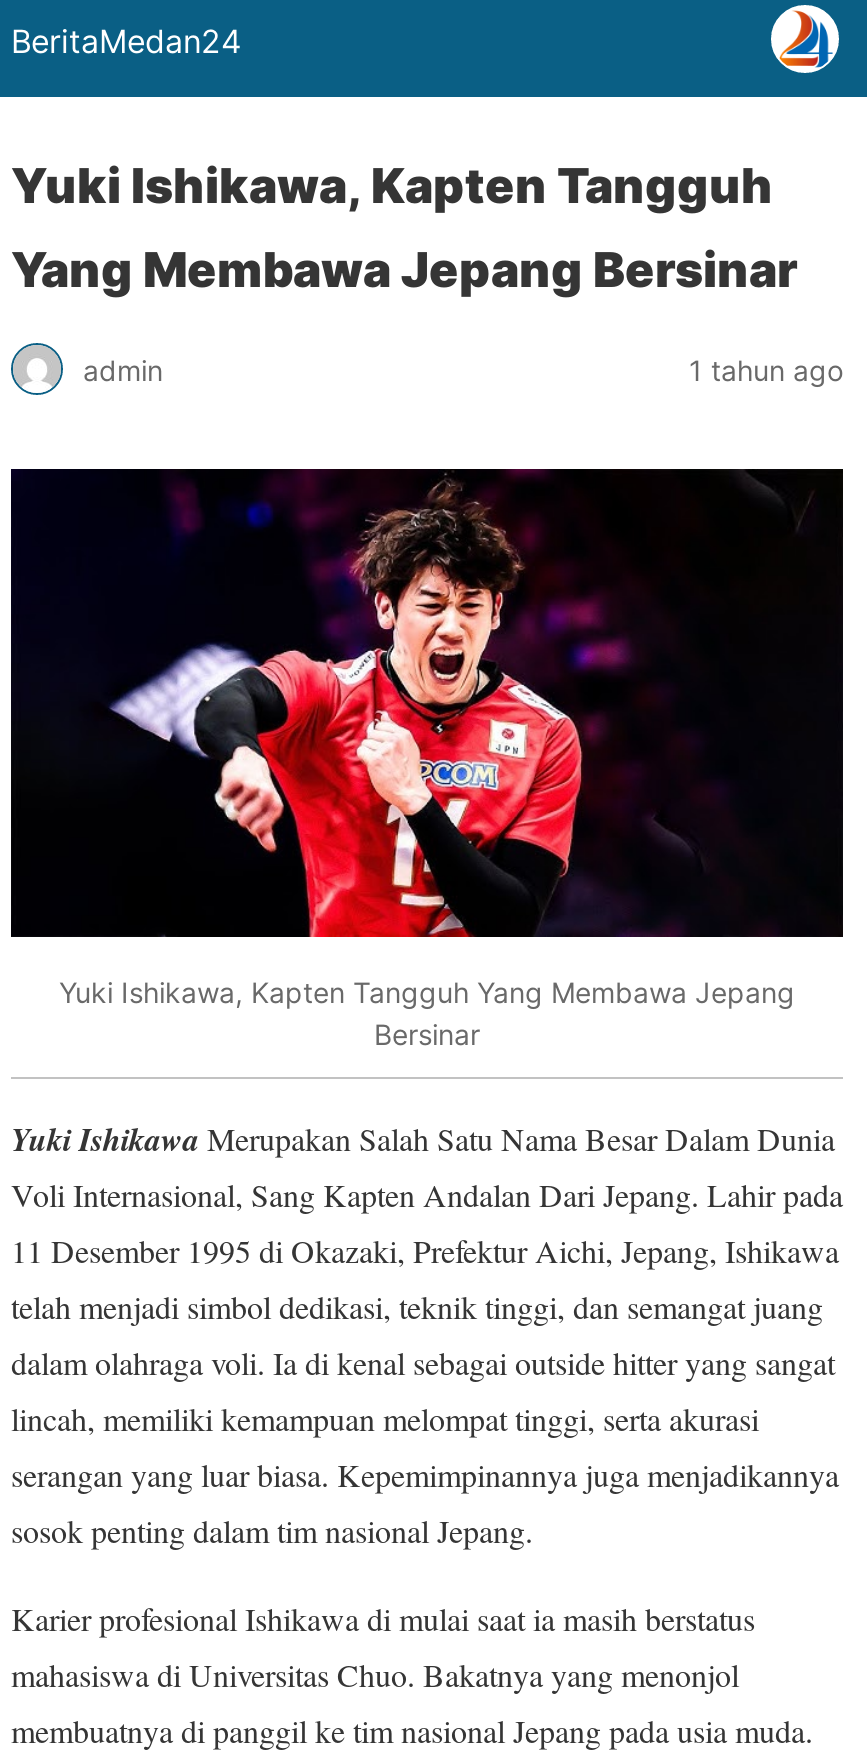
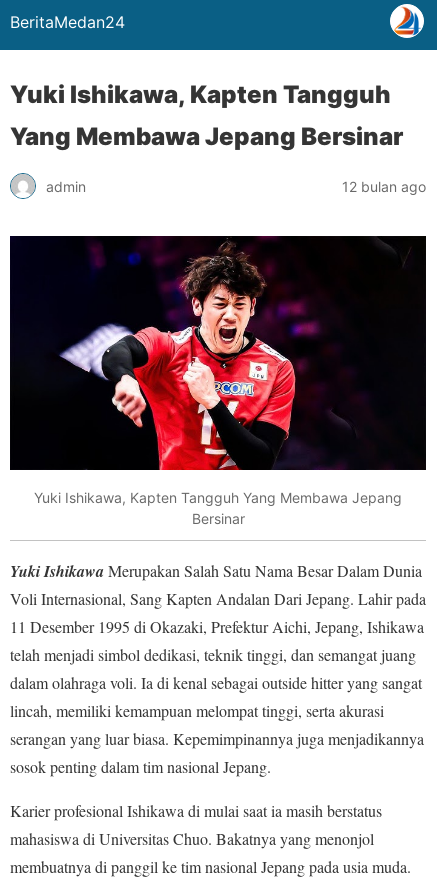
[689,352,843,386] 1 tahun ago -> [342,177,426,194] 12 bulan ago

